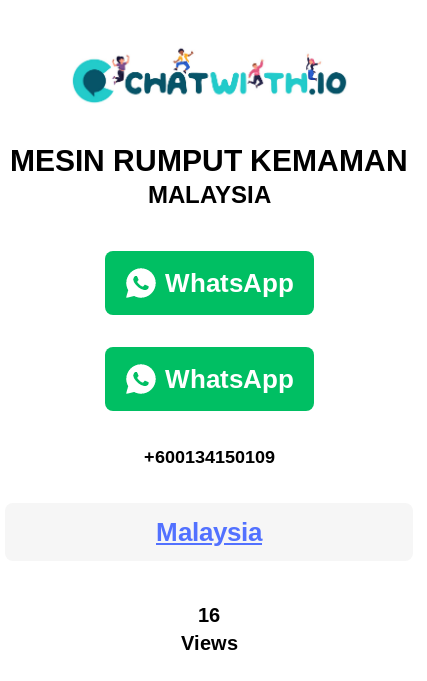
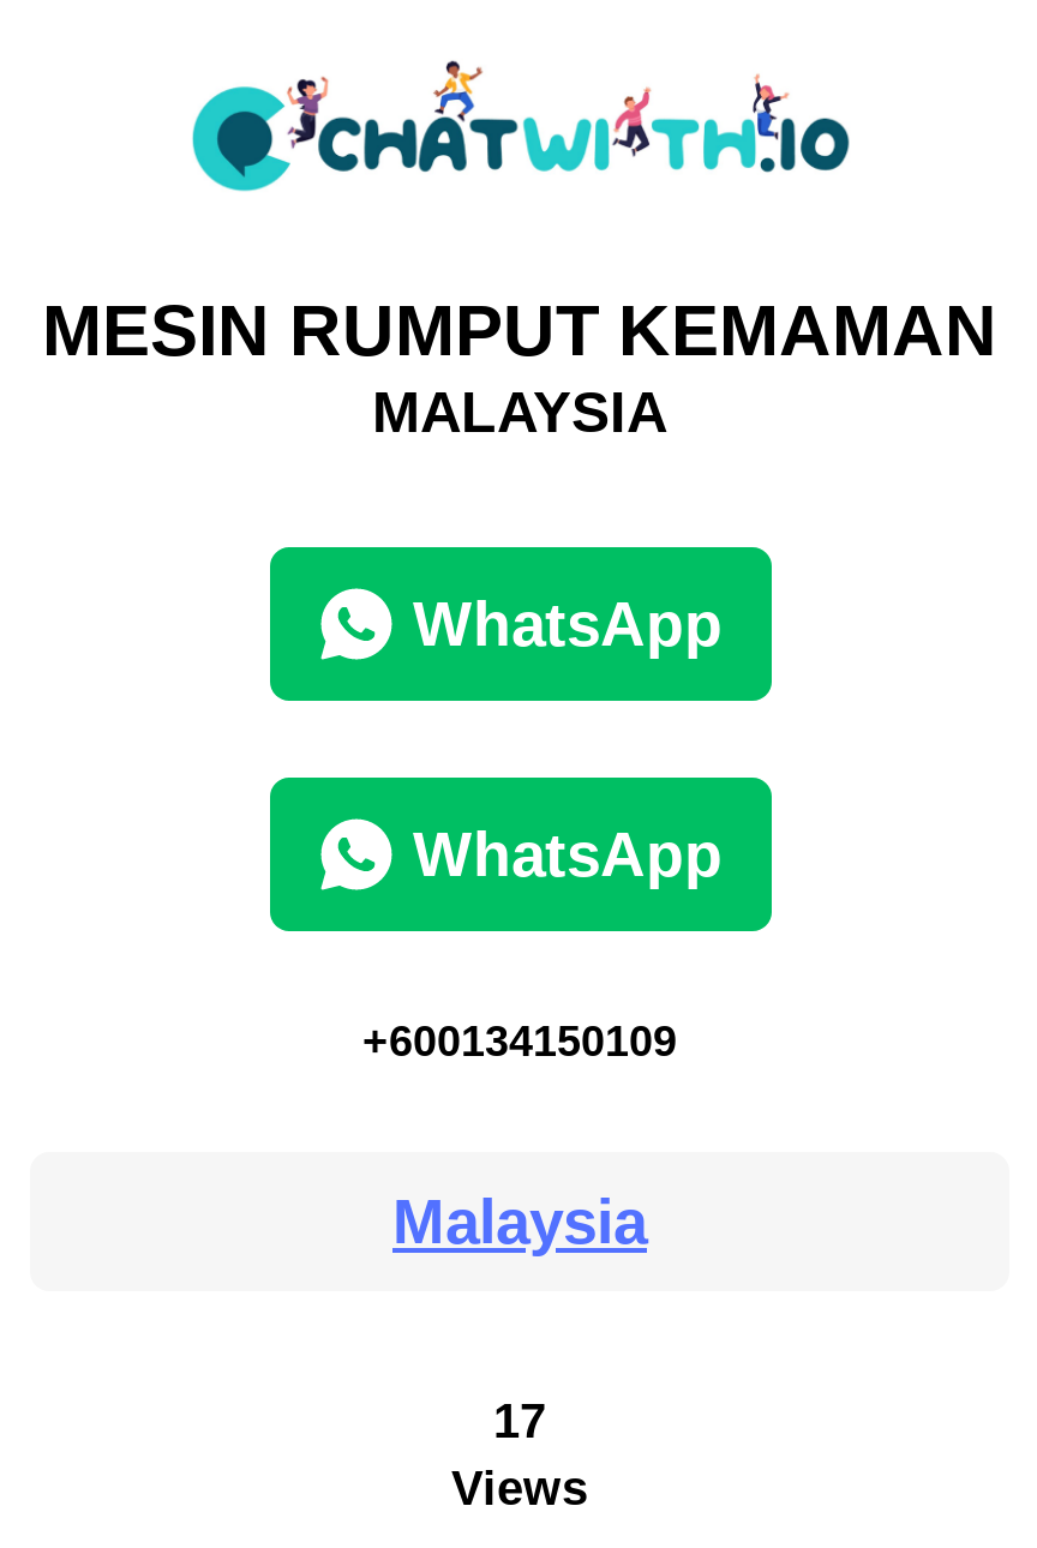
[198,604,220,626] 16 -> [493,1394,546,1447] 17

